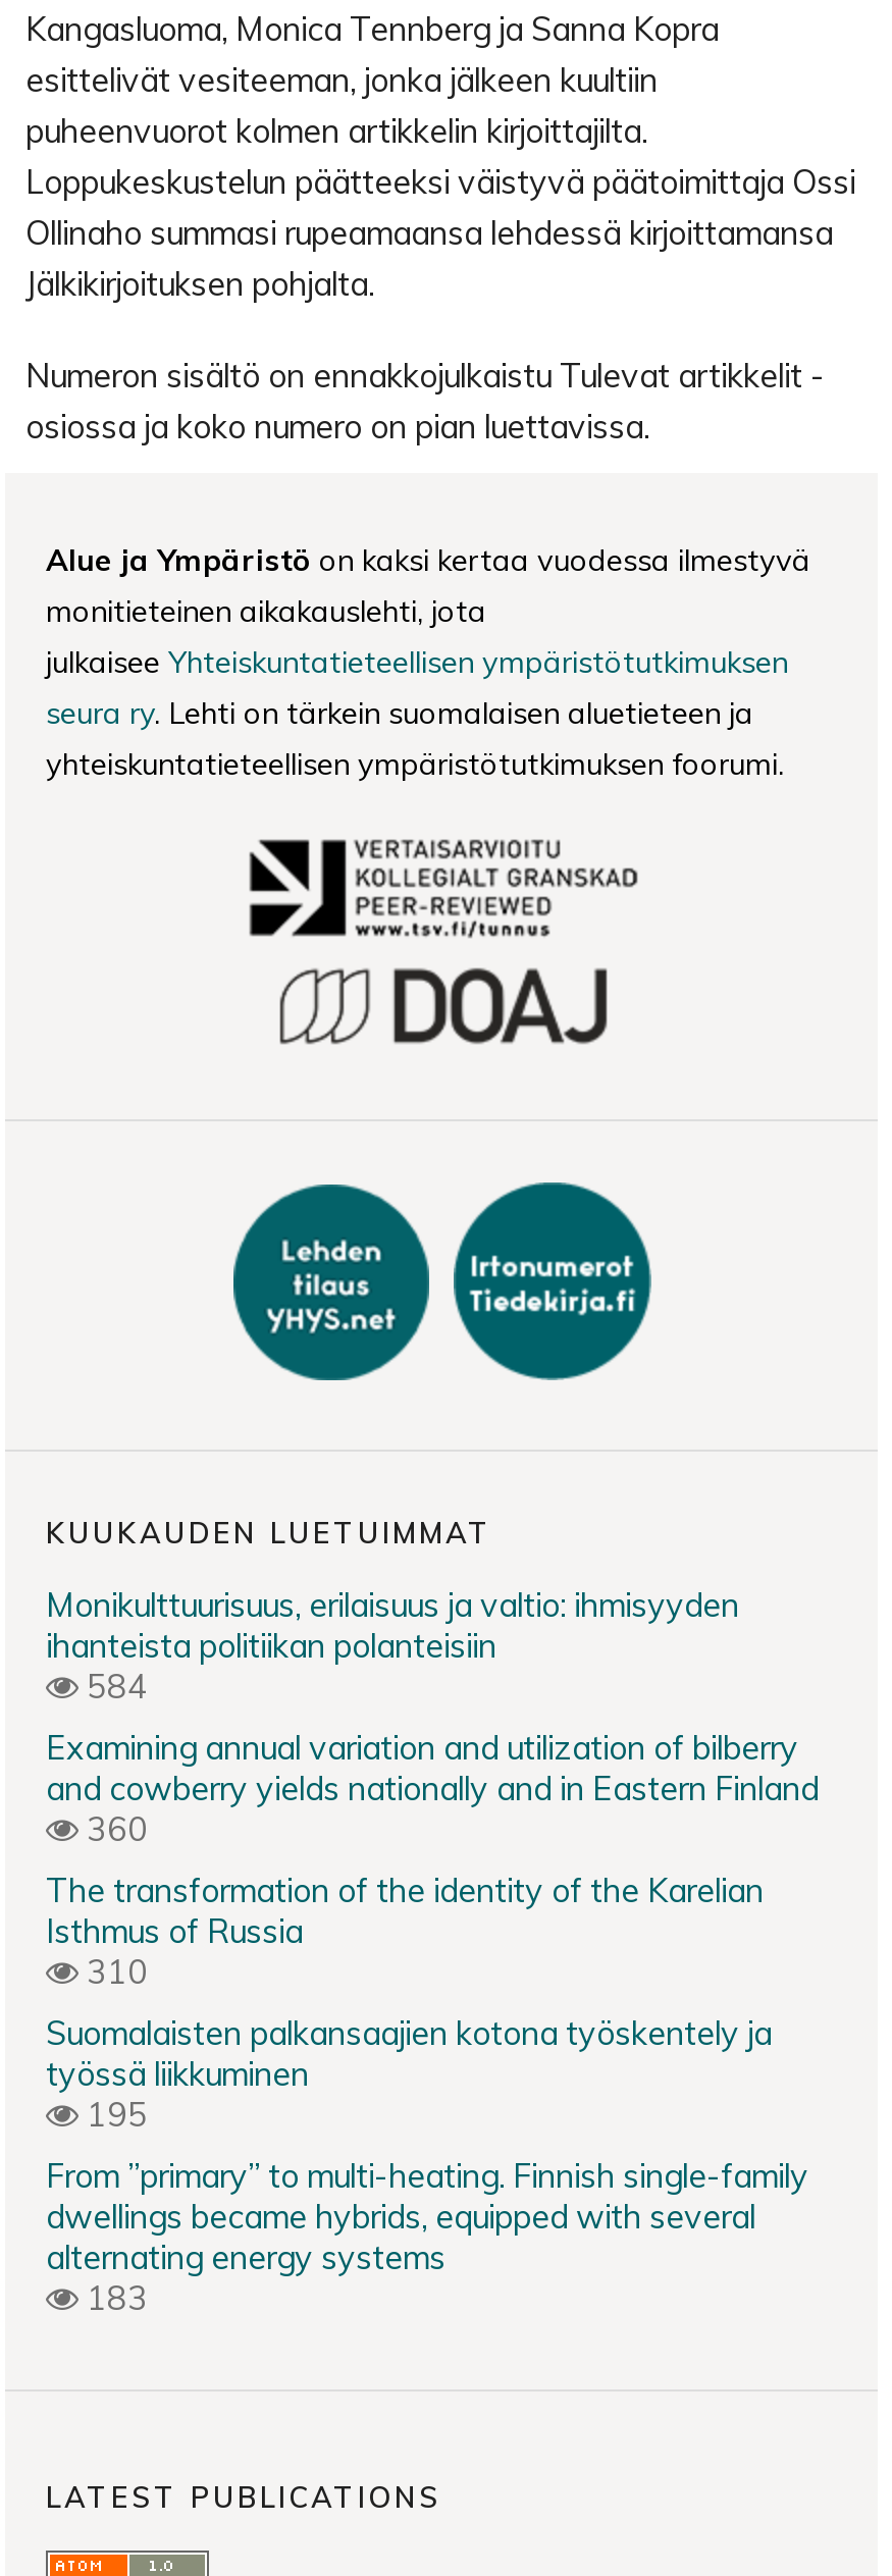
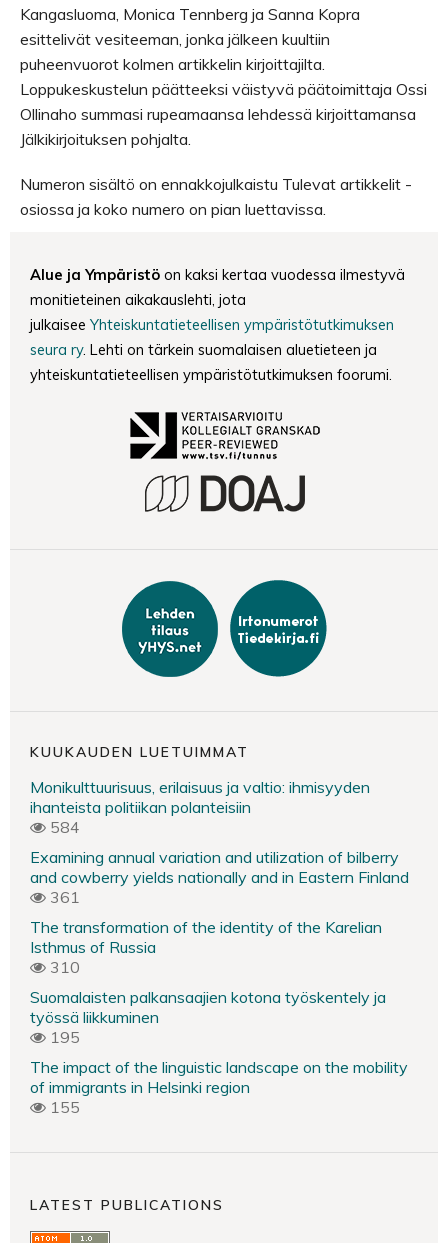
[78,1808,148,1849] 360 -> [46,887,80,907] 361
[46,2155,808,2318] From ”primary” to multi-heating. Finnish single-family | dwellings became hybrids, equipped with several | alternating energy systems | 183 -> [30,1057,408,1117] The impact of the linguistic landscape on the mobility | of immigrants in Helsinki region | 155

